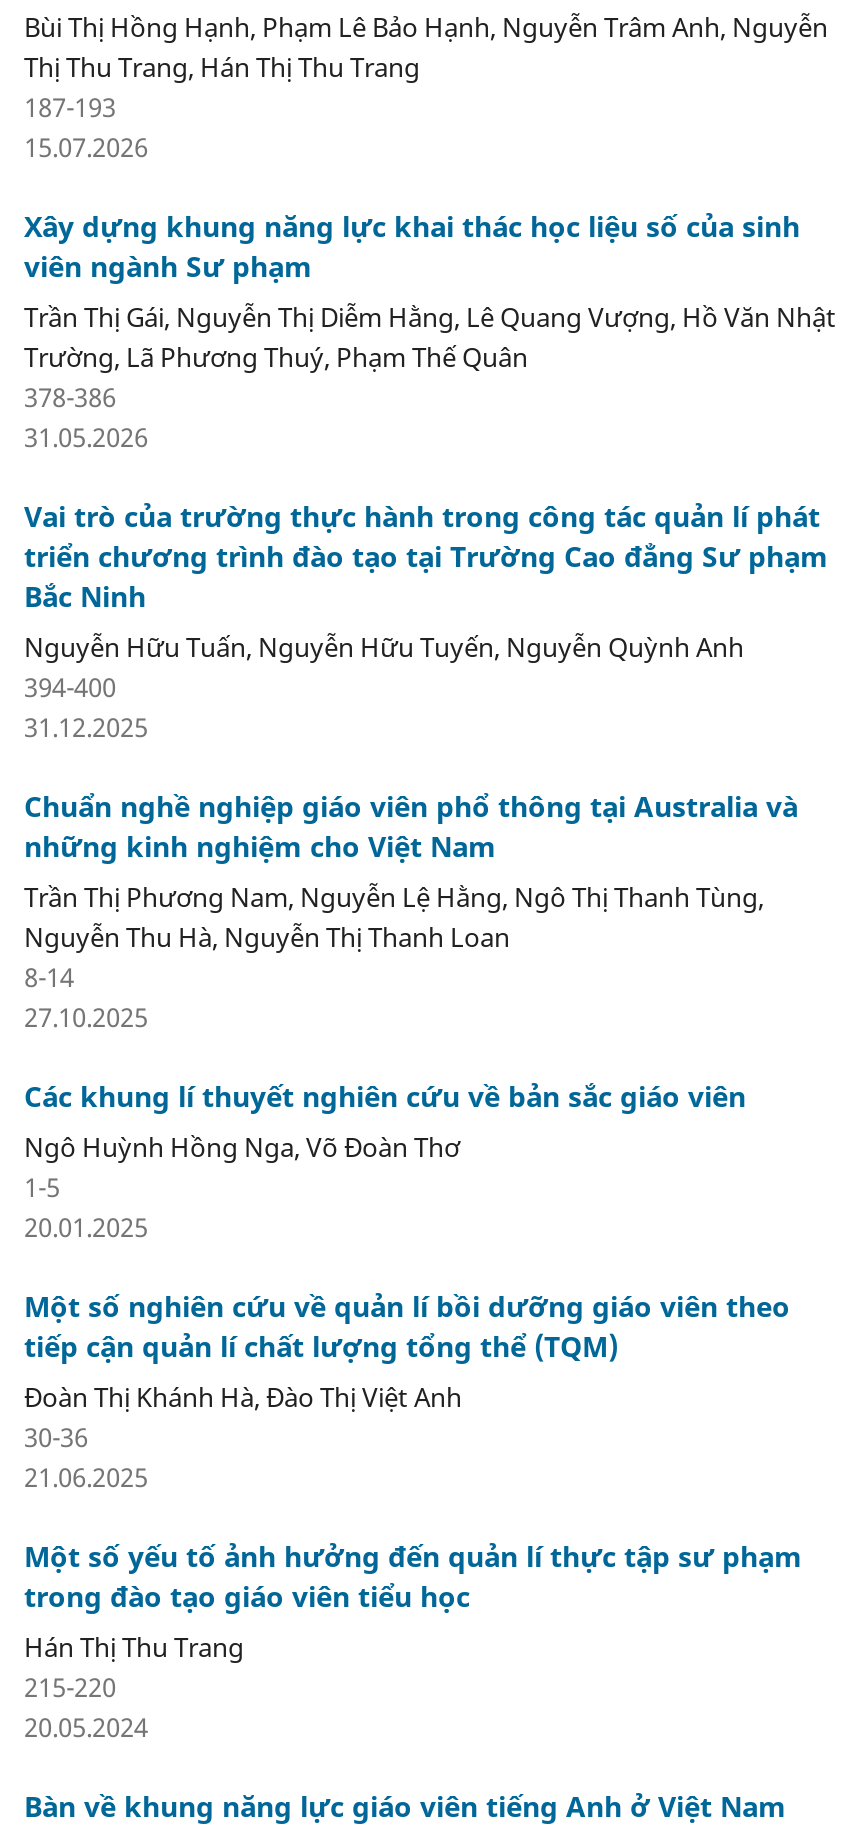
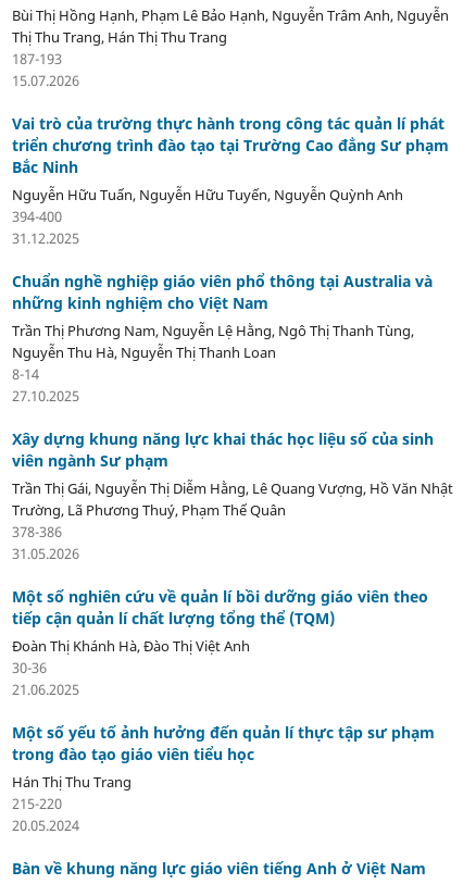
moved [24,207,836,455] -> [12,429,453,563]: Xây dựng khung năng lực khai thác học liệu số của sinh | viên ngành Sư phạm | Trần Thị Gái, Nguyễn Thị Diễm Hằng, Lê Quang Vượng, Hồ Văn Nhật | Trường, Lã Phương Thuý, Phạm Thế Quân | 378-386 | 31.05.2026
moved [24,497,828,1035] -> [12,113,449,406]: Vai trò của trường thực hành trong công tác quản lí phát | triển chương trình đào tạo tại Trường Cao đẳng Sư phạm | Bắc Ninh | ... | 8-14 | 27.10.2025
[24,1077,746,1245] Các khung lí thuyết nghiên cứu về bản sắc giáo viên | Ngô Huỳnh Hồng Nga, Võ Đoàn Thơ | 1-5 | 20.01.2025 -> none

